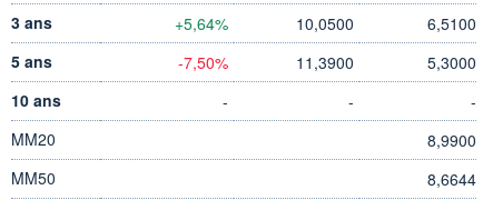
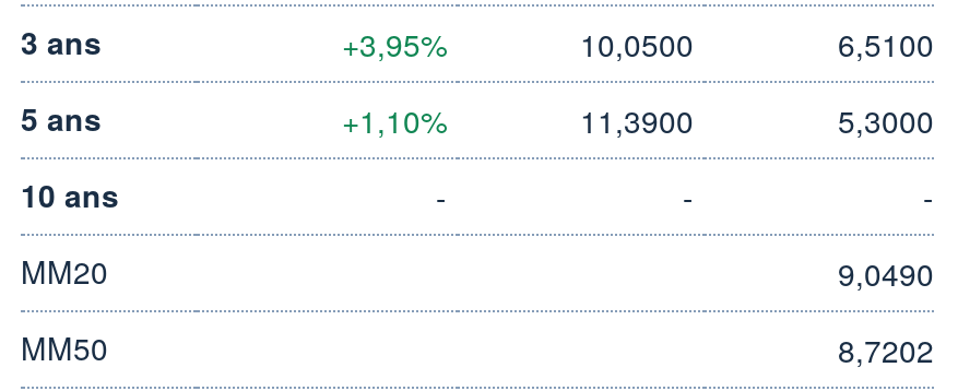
[175,12,228,34] +5,64% -> [342,22,447,66] +3,95%
[178,51,228,73] -7,50% -> [342,98,447,142] +1,10%
[427,129,476,151] 8,9900 -> [838,251,934,295] 9,0490
[427,168,476,190] 8,6644 -> [838,328,934,371] 8,7202

